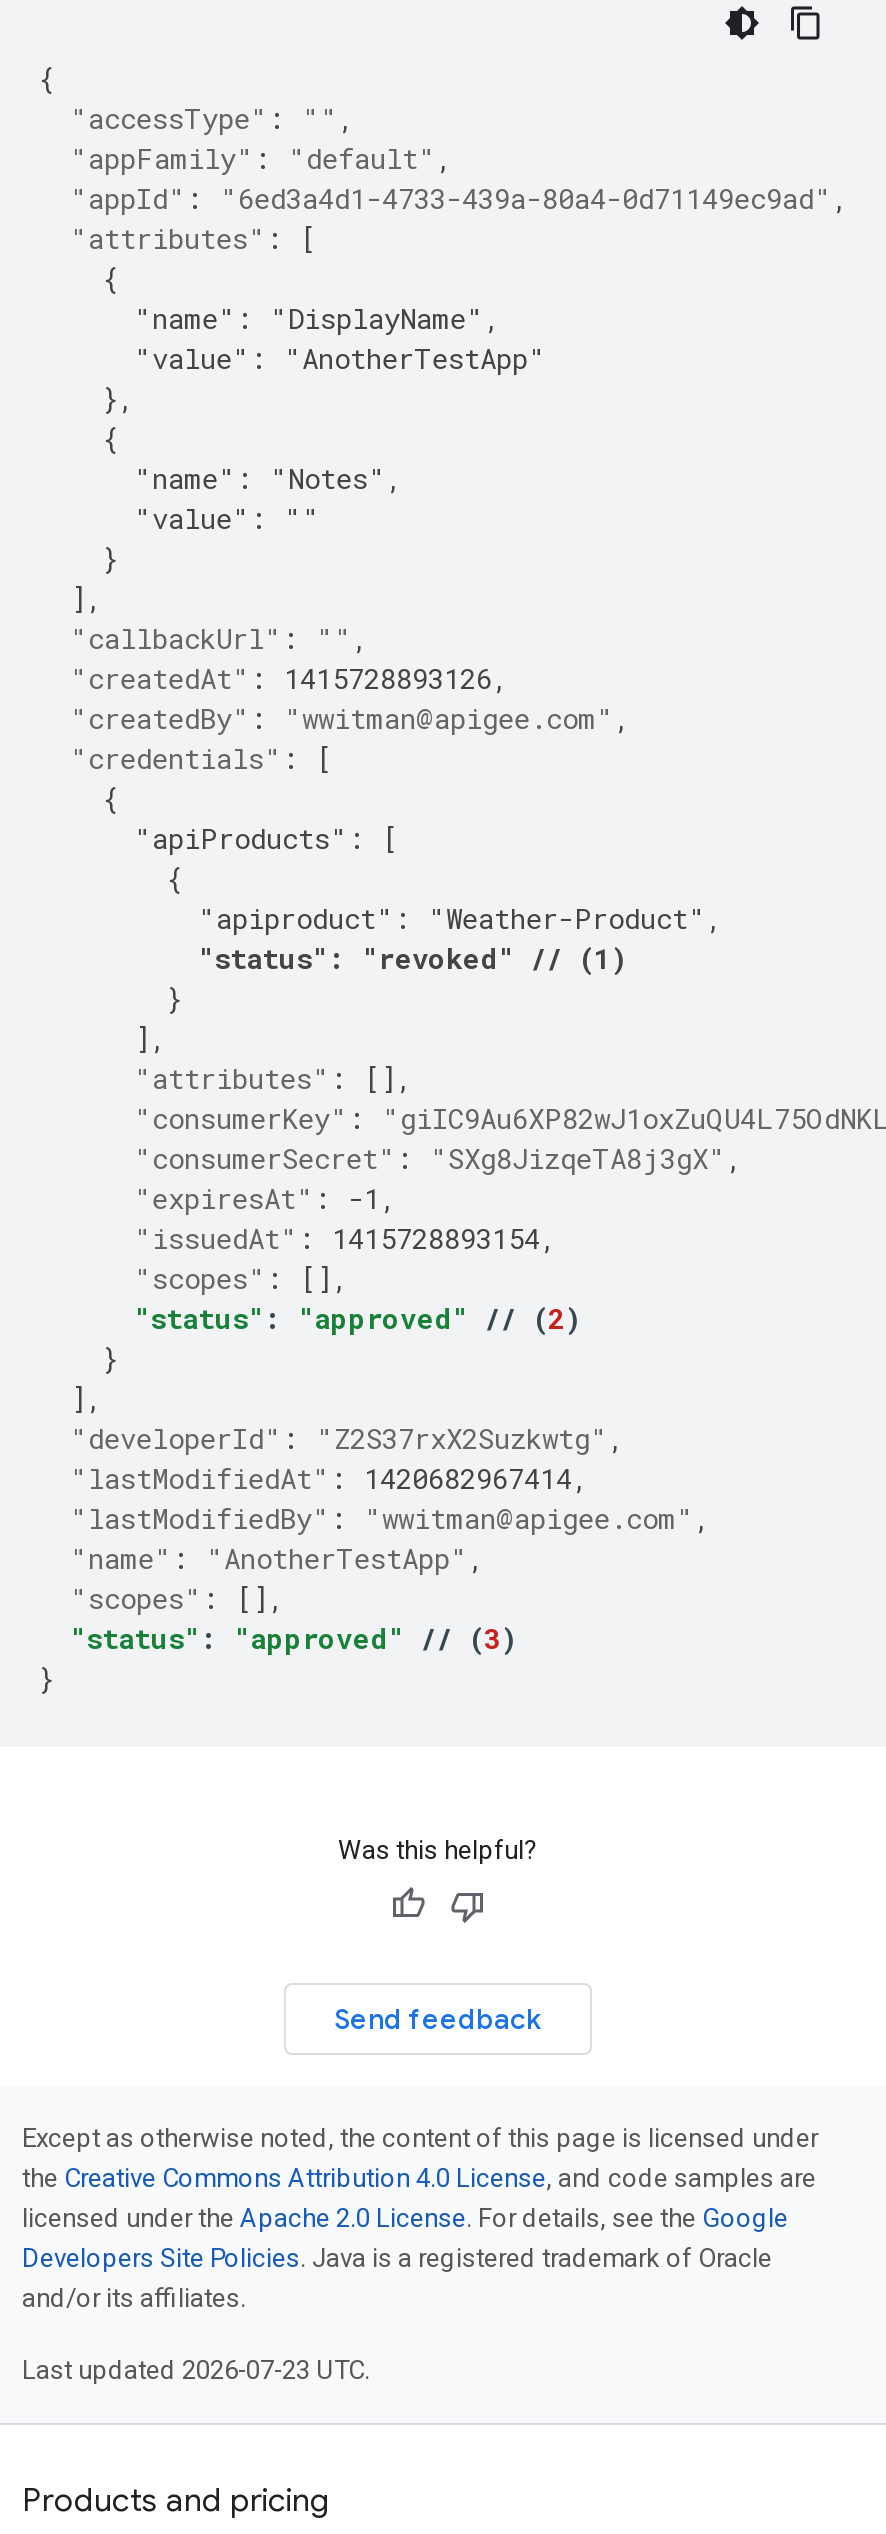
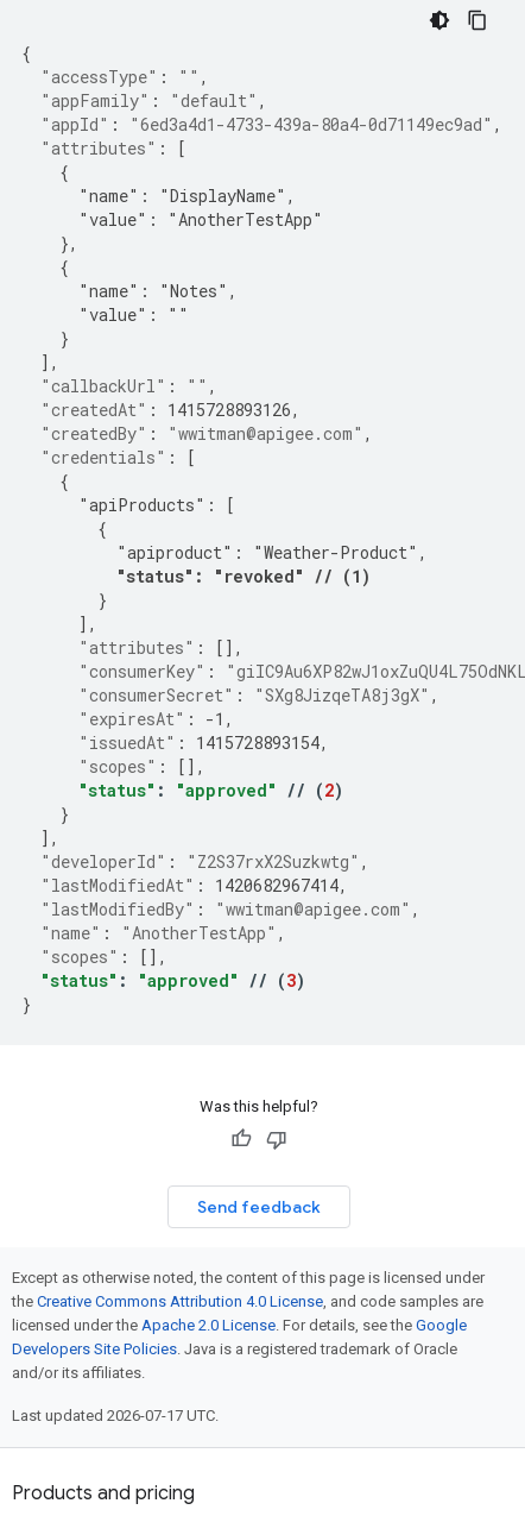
[22,2355,370,2385] Last updated 2026-07-23 UTC. -> [12,1406,219,1424] Last updated 2026-07-17 UTC.

